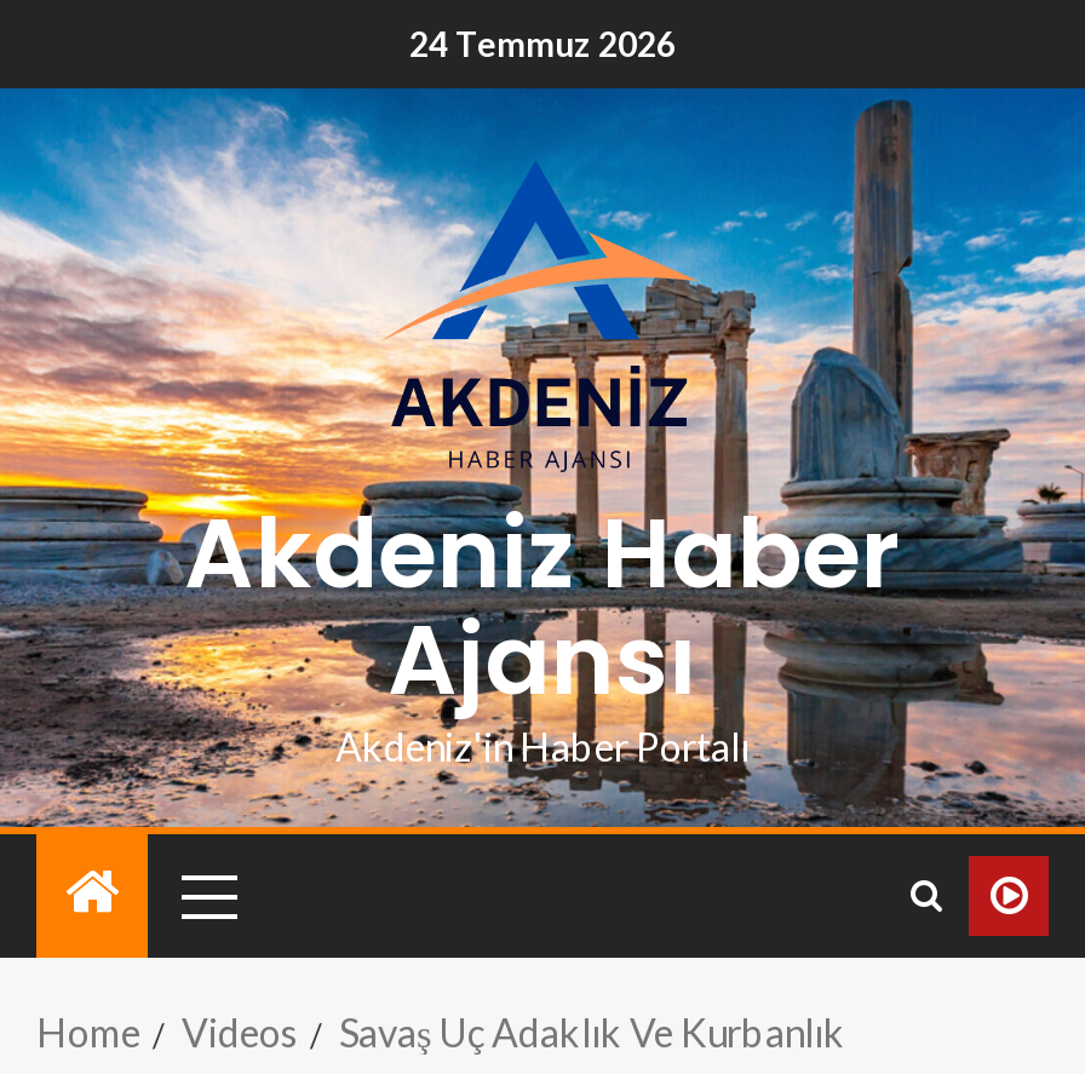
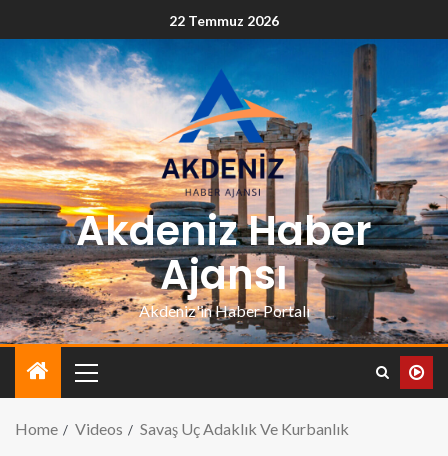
[409,23,676,64] 24 Temmuz 2026 -> [169,12,279,29] 22 Temmuz 2026

